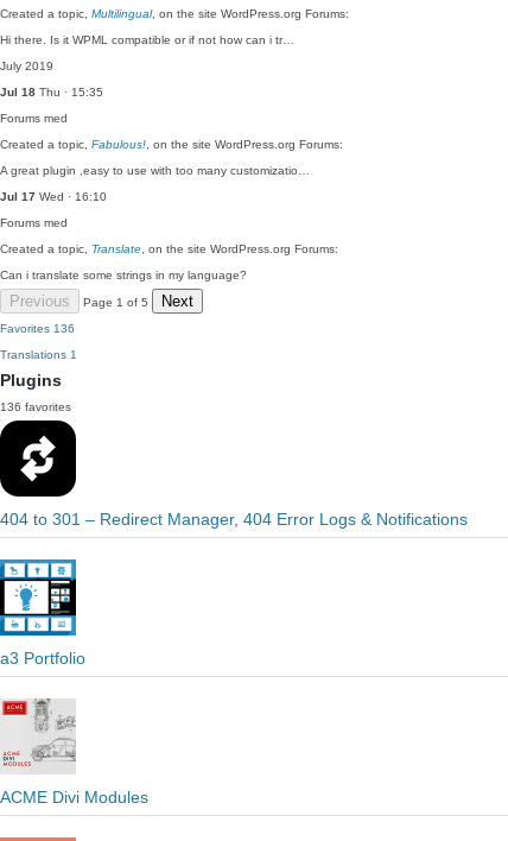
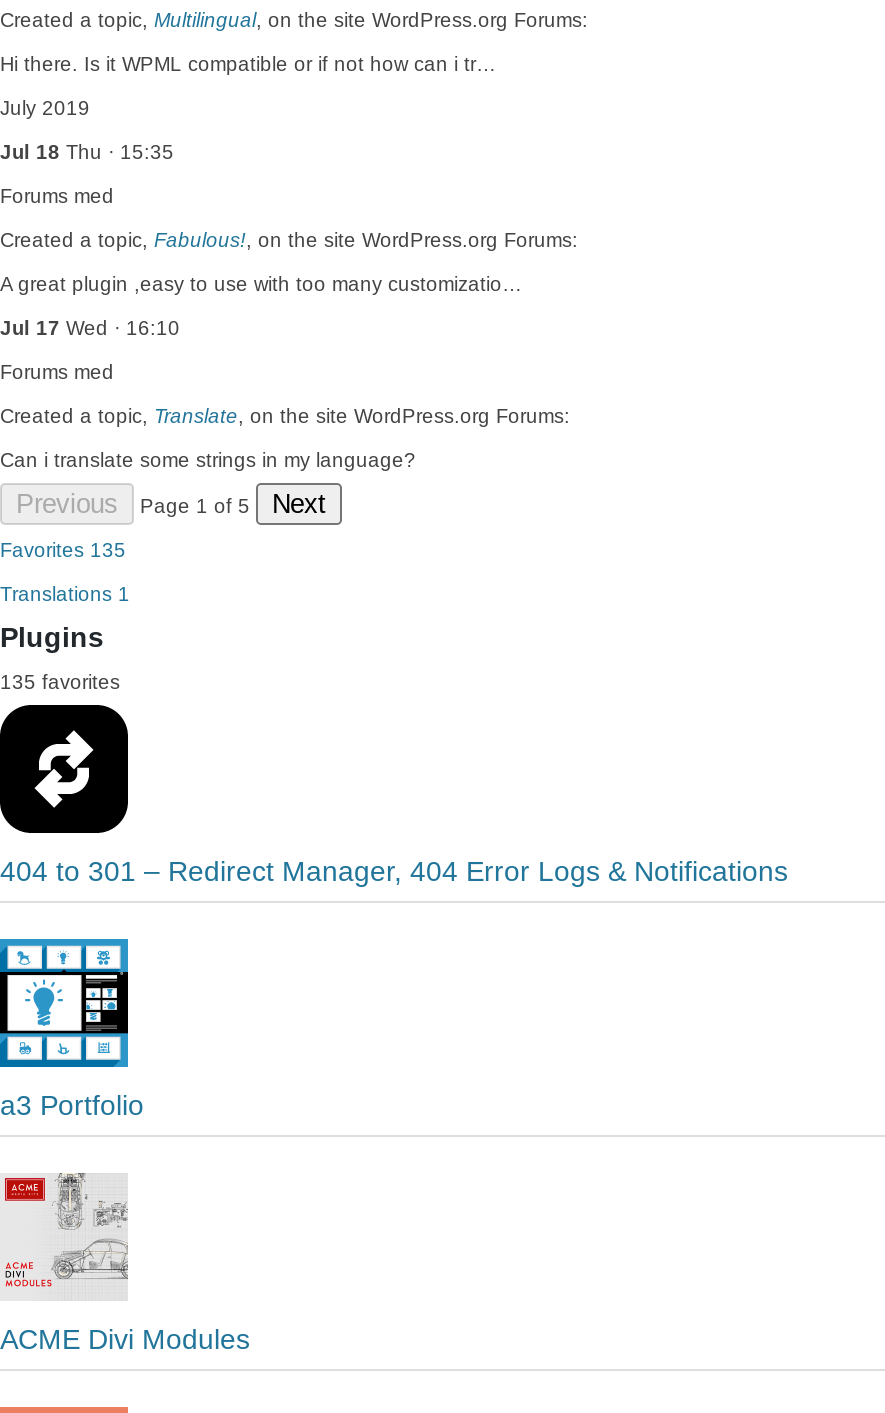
[0,322,75,335] Favorites 136 -> [0,539,126,561] Favorites 135
[0,400,71,413] 136 favorites -> [0,671,120,693] 135 favorites

